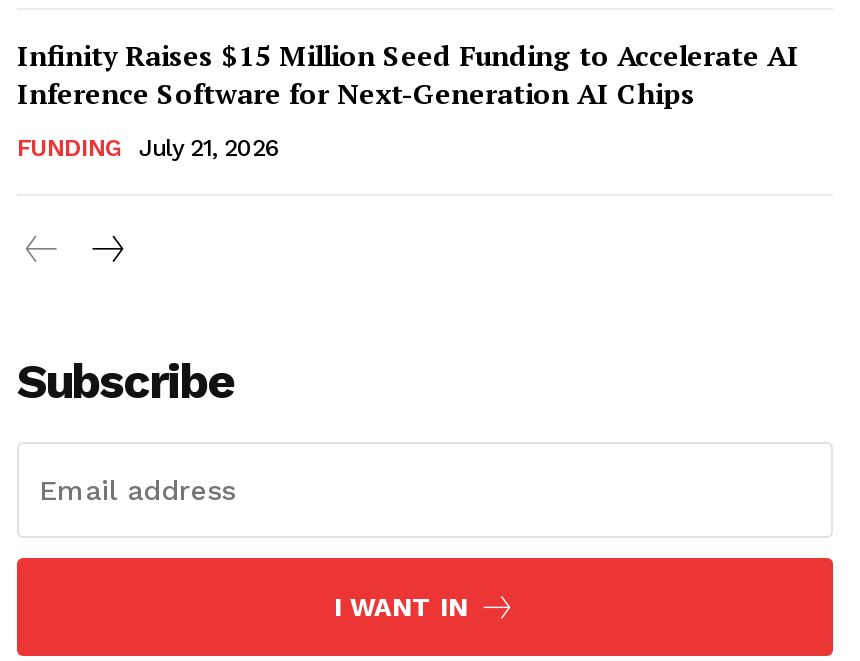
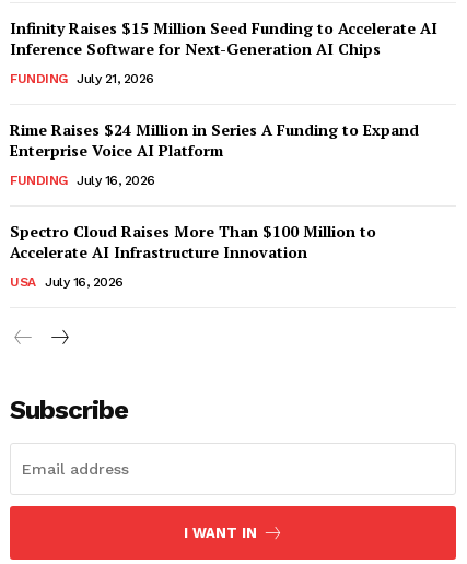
none -> [10,119,419,290] Rime Raises $24 Million in Series A Funding to Expand | Enterprise Voice AI Platform | FUNDING | July 16, 2026 | Spectro Cloud Raises More Than $100 Million to | Accelerate AI Infrastructure Innovation | USA | July 16, 2026

